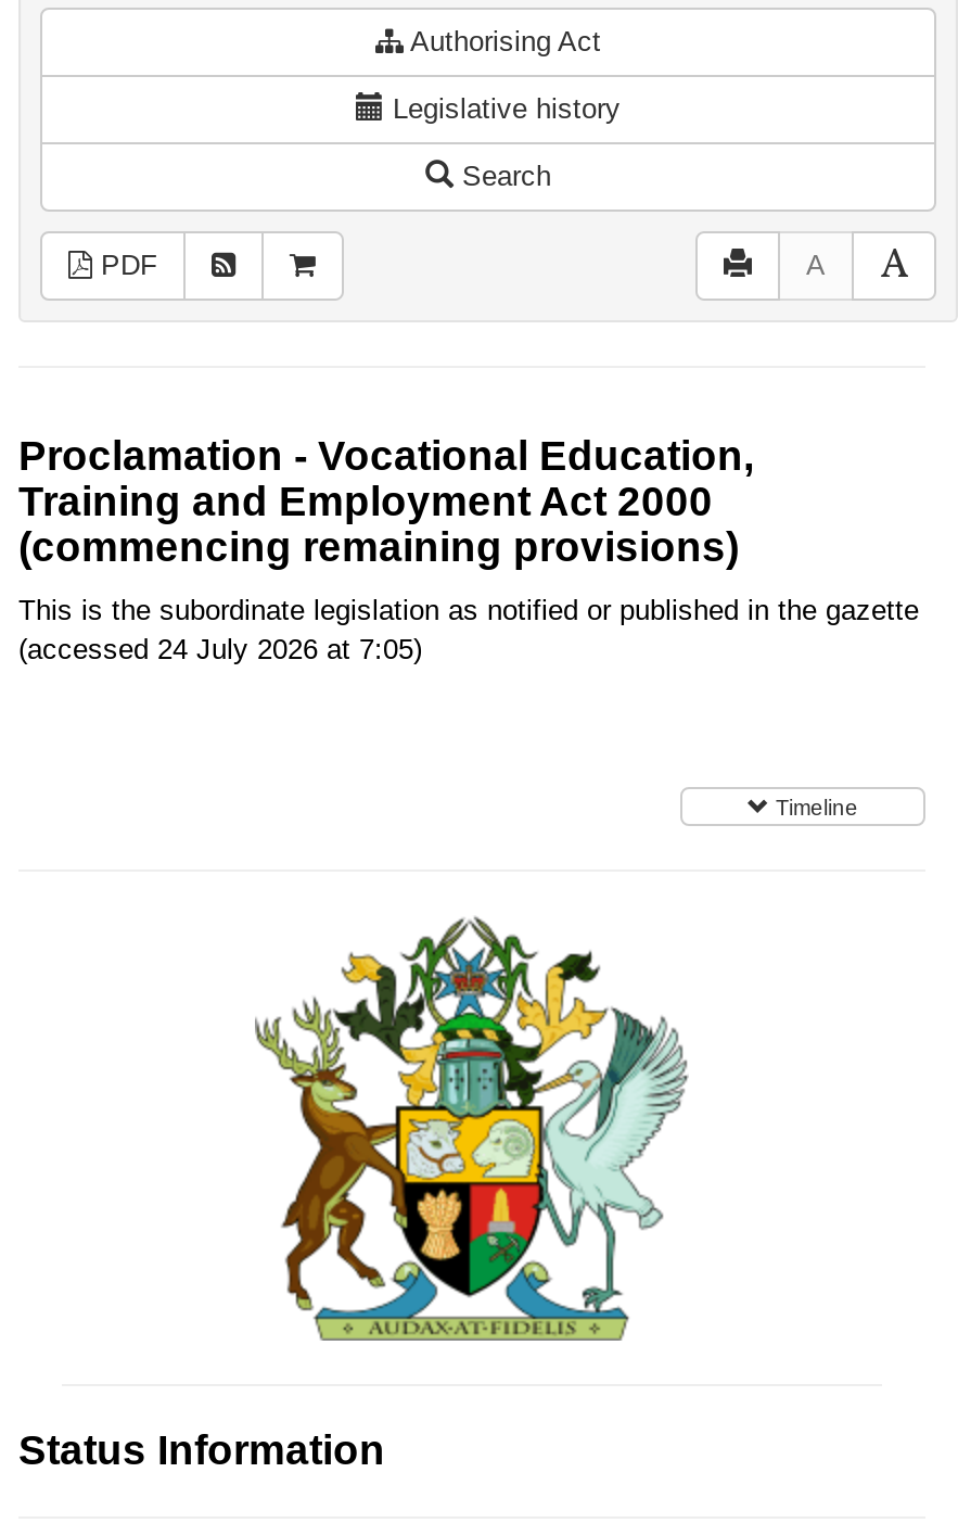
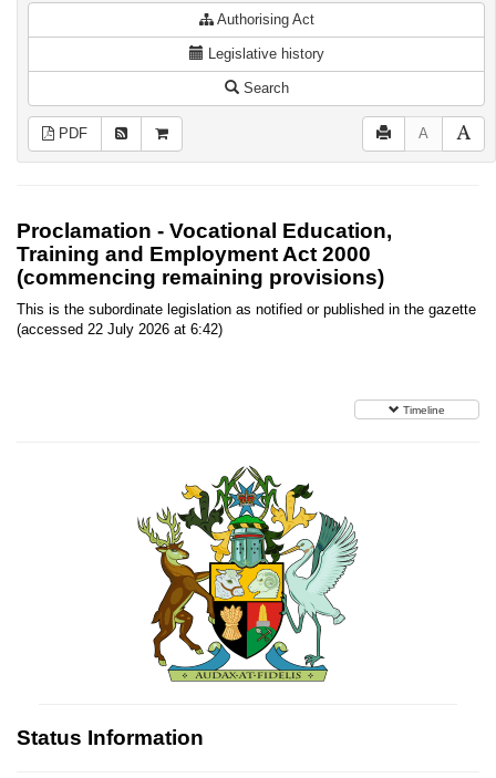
[18,633,422,665] (accessed 24 July 2026 at 7:05) -> [17,321,223,338] (accessed 22 July 2026 at 6:42)

